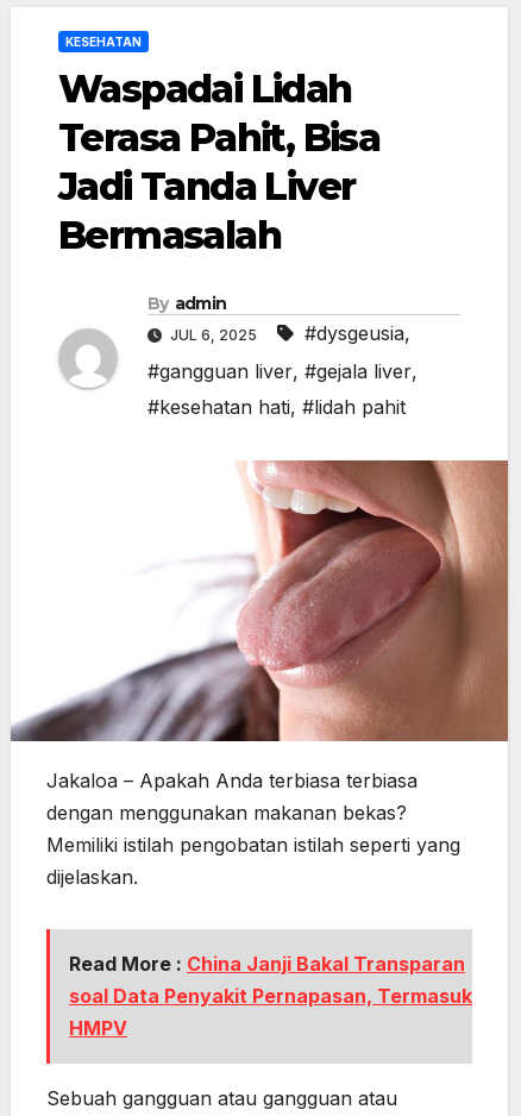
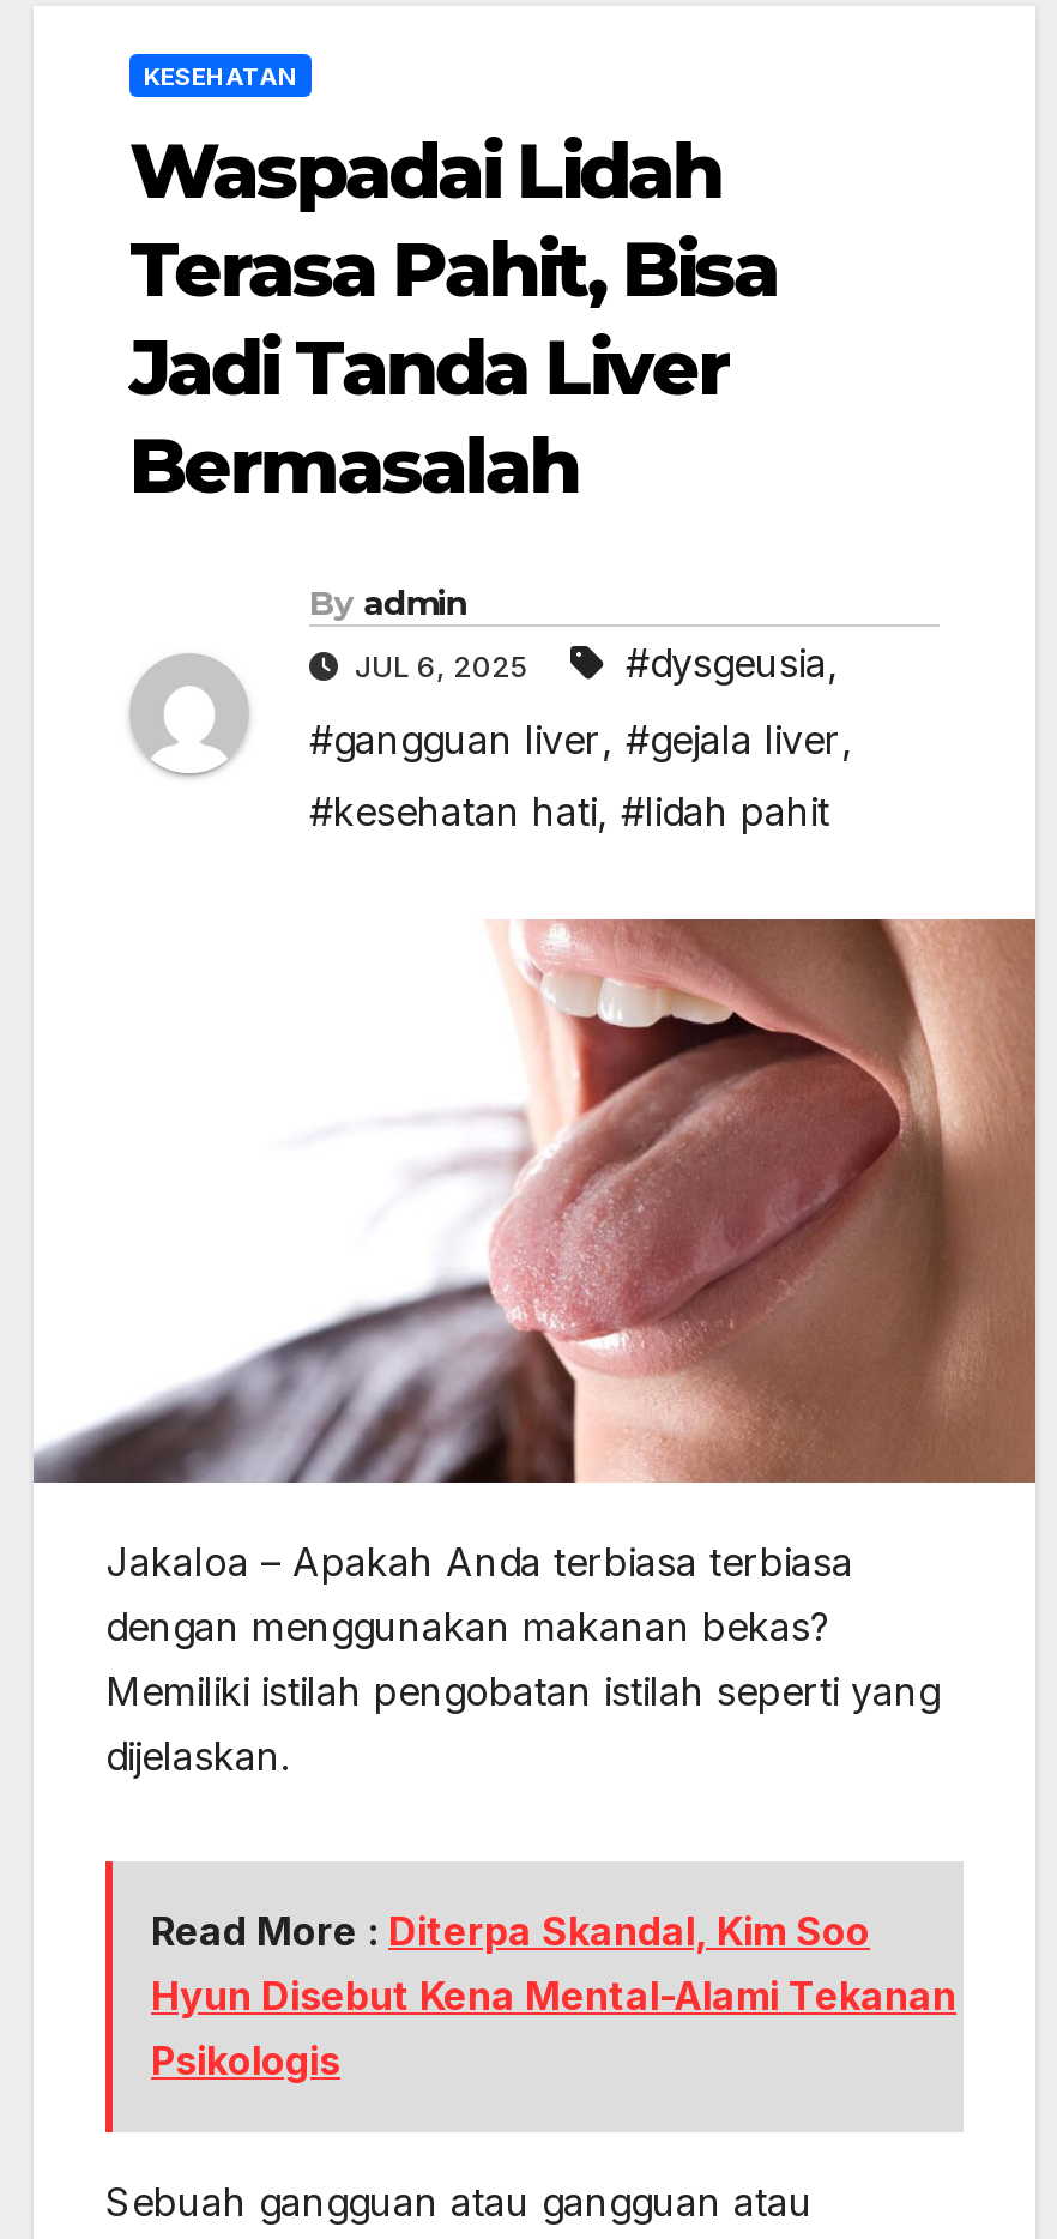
[69,951,472,1039] Read More : China Janji Bakal Transparan | soal Data Penyakit Pernapasan, Termasuk | HMPV -> [151,1908,956,2085] Read More : Diterpa Skandal, Kim Soo | Hyun Disebut Kena Mental-Alami Tekanan | Psikologis

